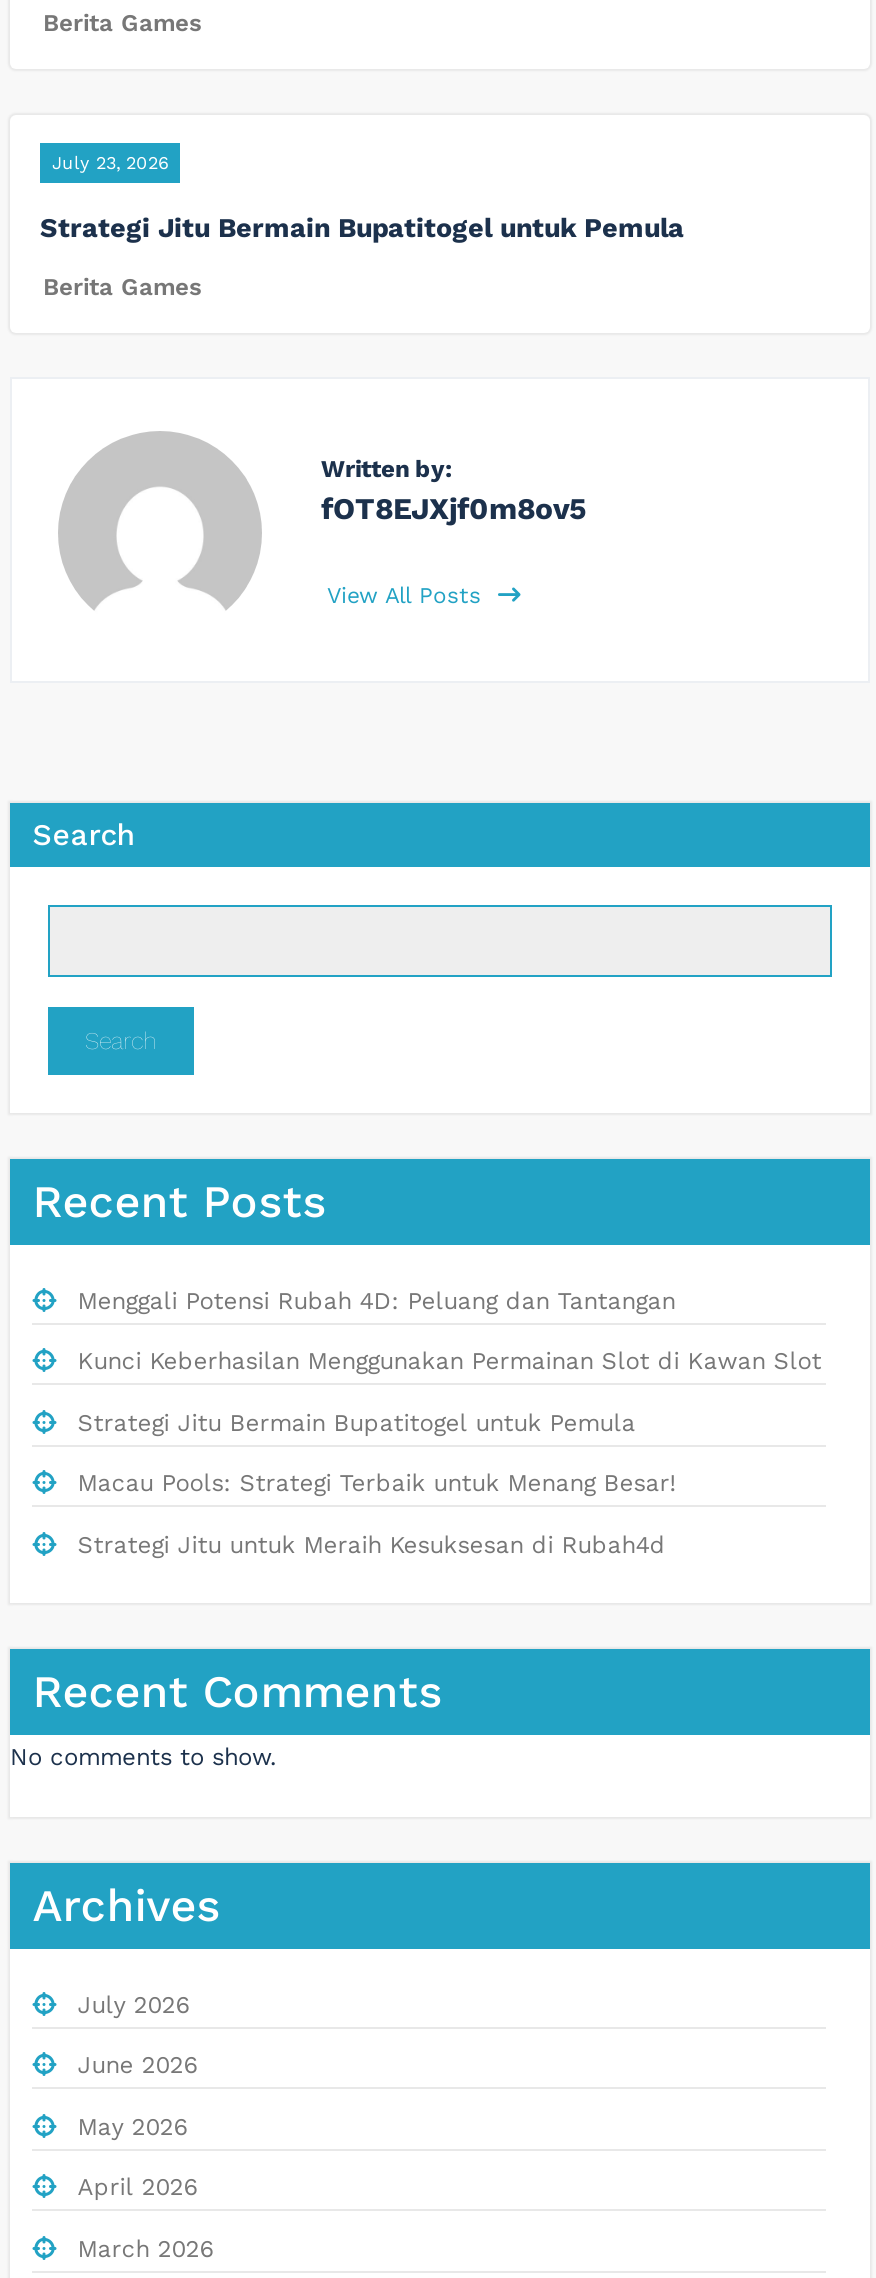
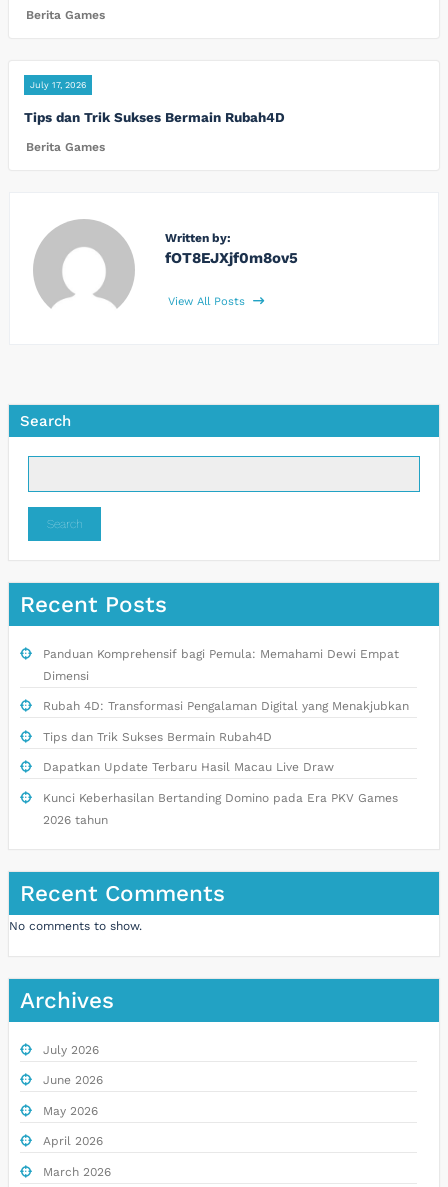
[52,152,168,172] July 23, 2026 -> [30,80,86,90] July 17, 2026
[40,210,684,242] Strategi Jitu Bermain Bupatitogel untuk Pemula -> [24,109,285,125] Tips dan Trik Sukses Bermain Rubah4D
[78,1286,822,1558] Menggali Potensi Rubah 4D: Peluang dan Tantangan | Kunci Keberhasilan Menggunakan Permainan Slot di Kawan Slot | Strategi Jitu Bermain Bupatitogel untuk Pemula | Macau Pools: Strategi Terbaik untuk Menang Besar! | Strategi Jitu untuk Meraih Kesuksesan di Rubah4d -> [43,647,409,827] Panduan Komprehensif bagi Pemula: Memahami Dewi Empat | Dimensi | Rubah 4D: Transformasi Pengalaman Digital yang Menakjubkan | Tips dan Trik Sukses Bermain Rubah4D | Dapatkan Update Terbaru Hasil Macau Live Draw | Kunci Keberhasilan Bertanding Domino pada Era PKV Games | 2026 tahun

